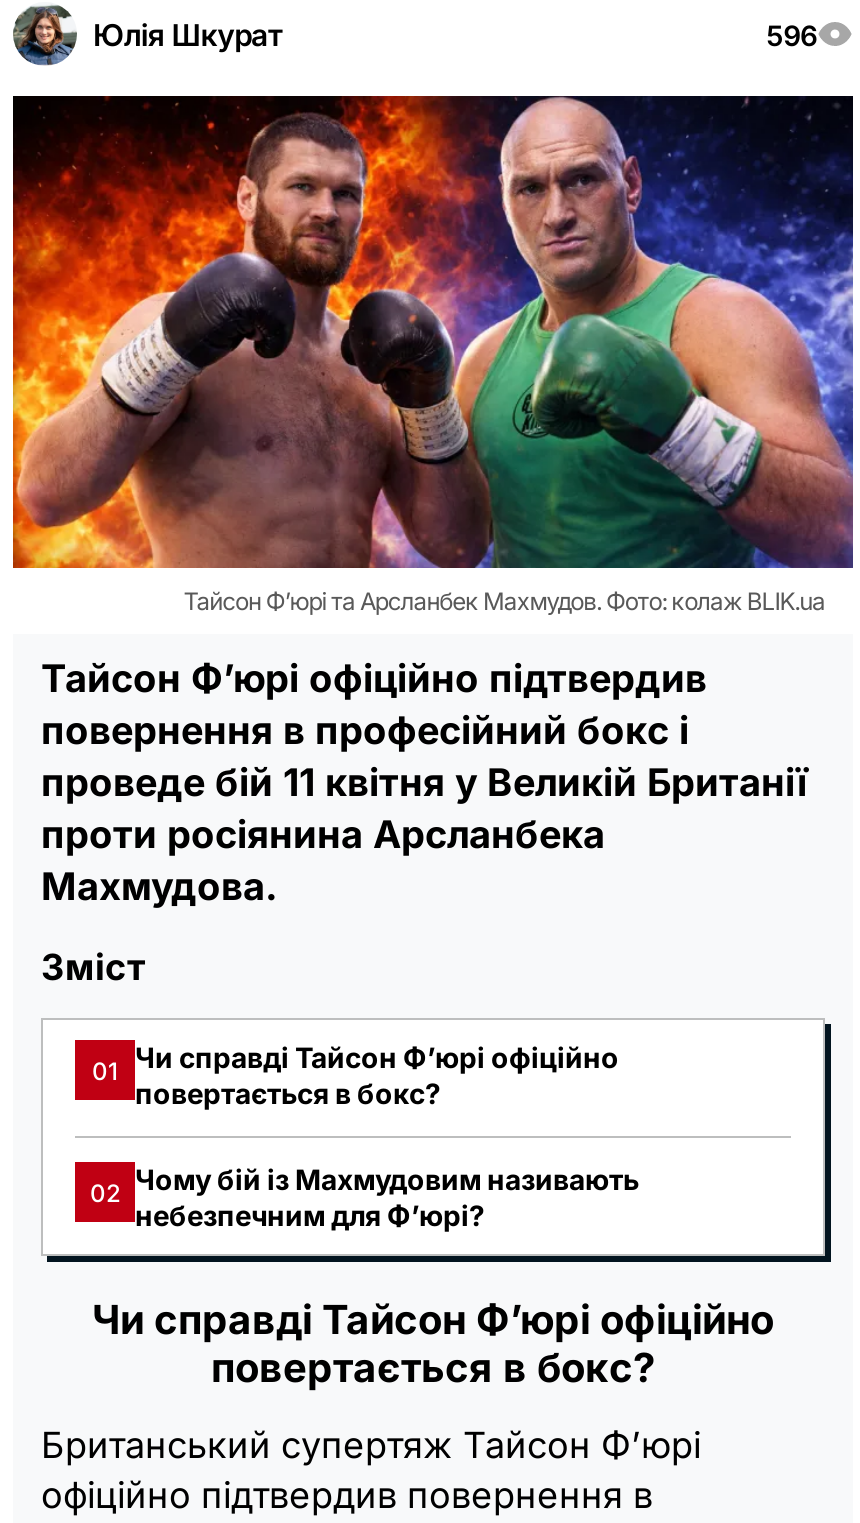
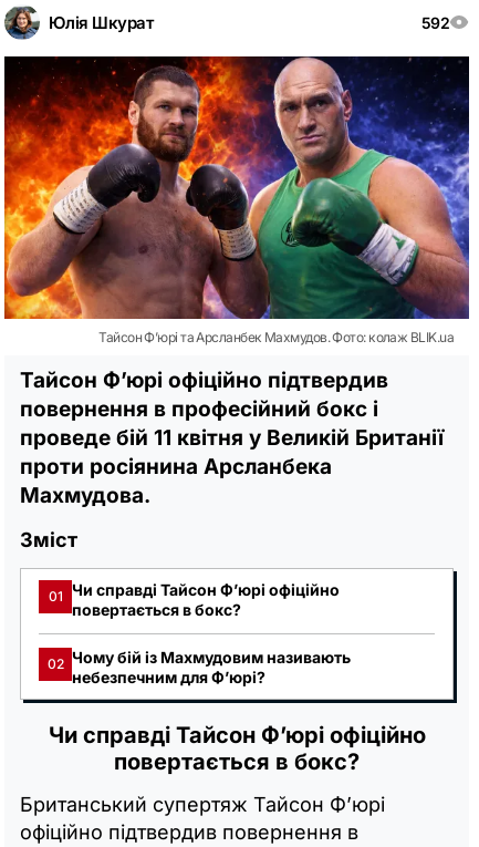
[766,17,817,51] 596 -> [421,13,449,32] 592

